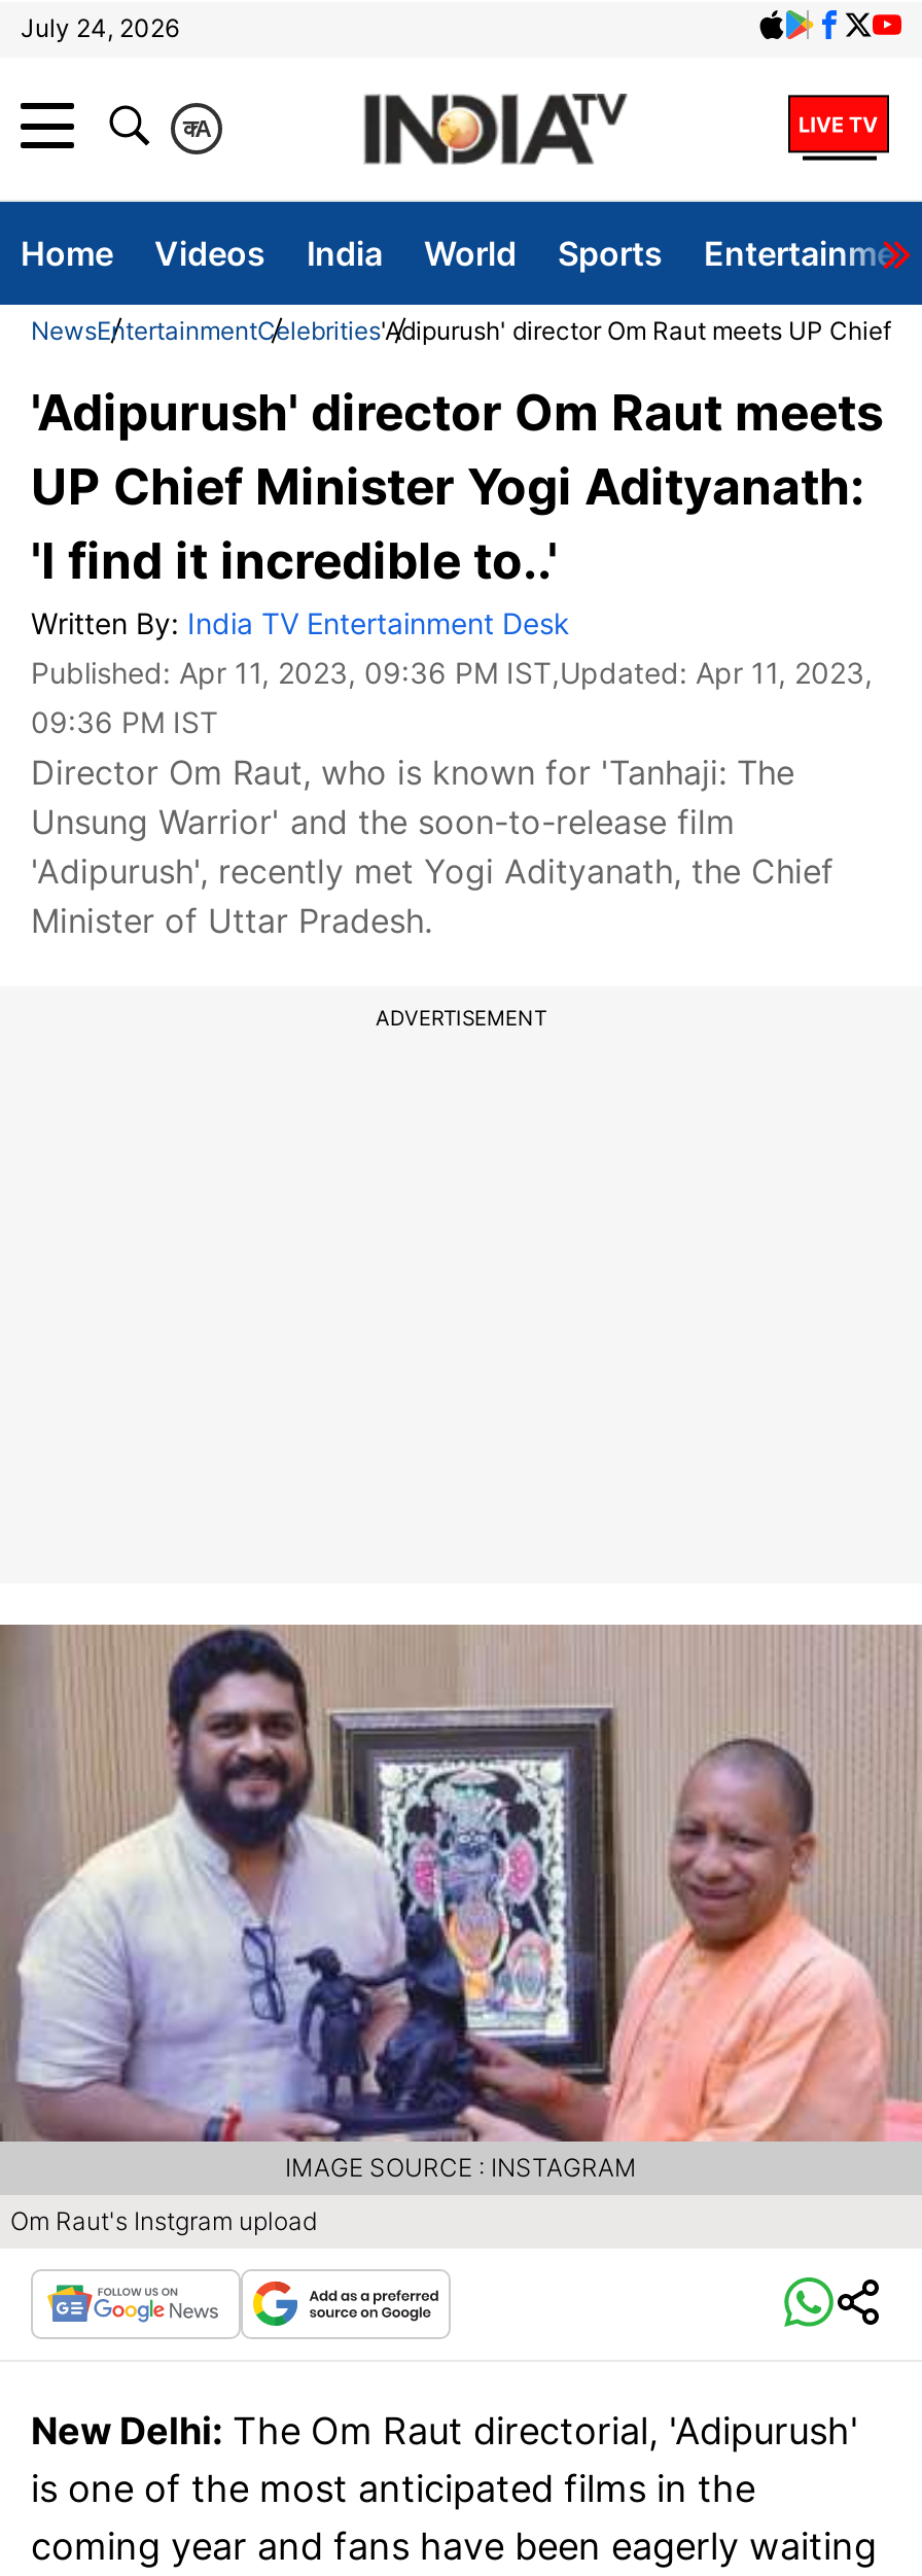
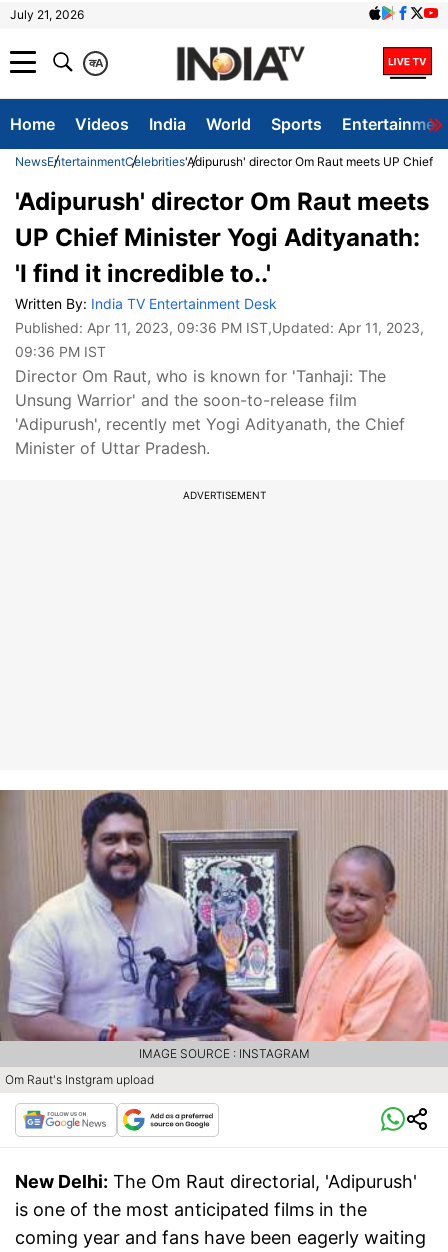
[21,12,179,43] July 24, 2026 -> [10,7,84,22] July 21, 2026

